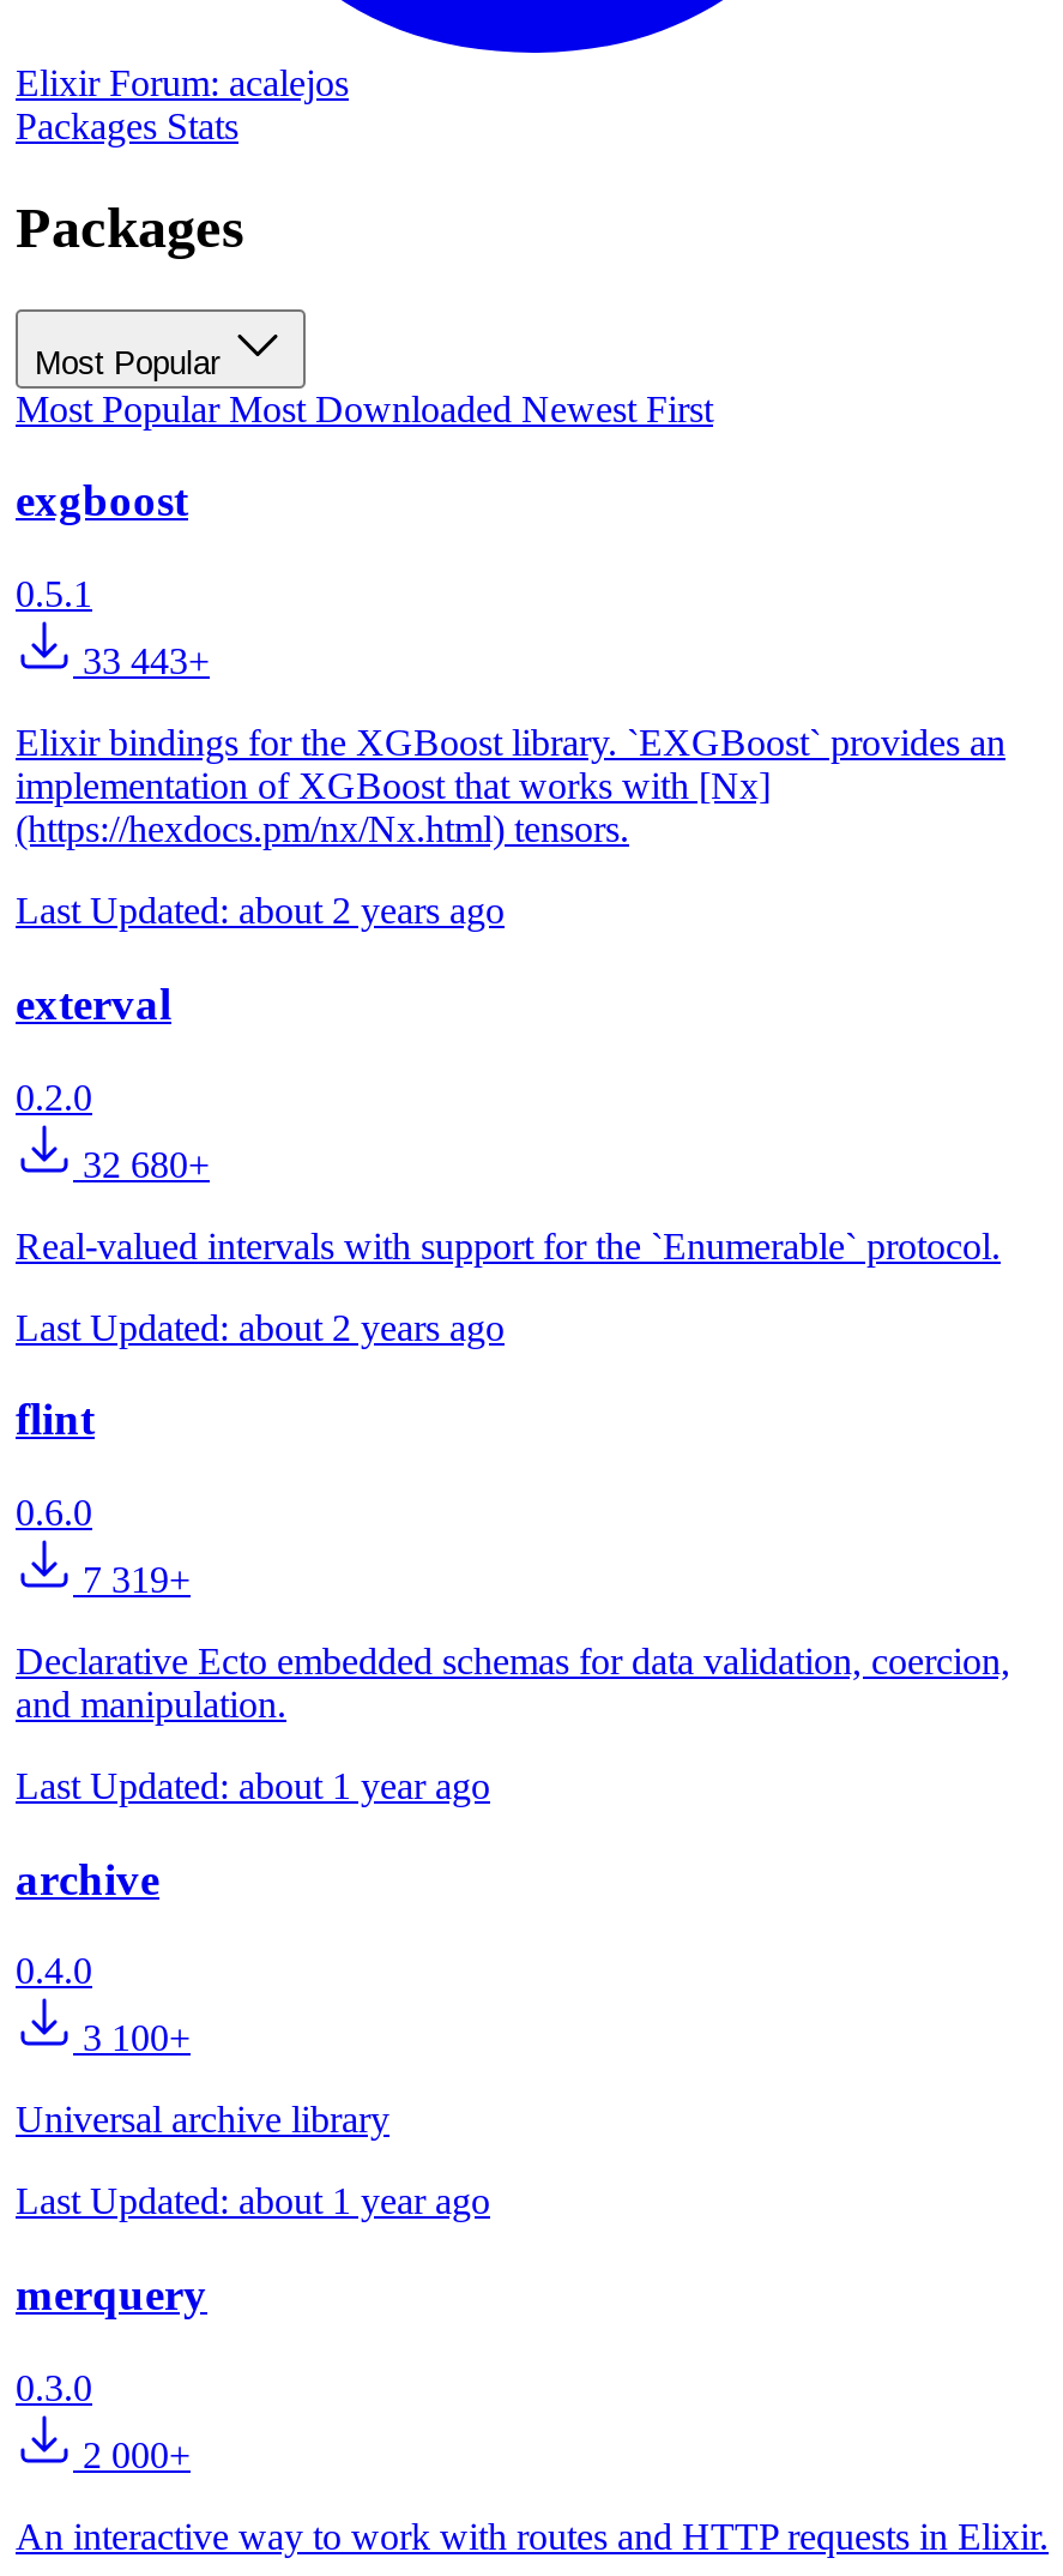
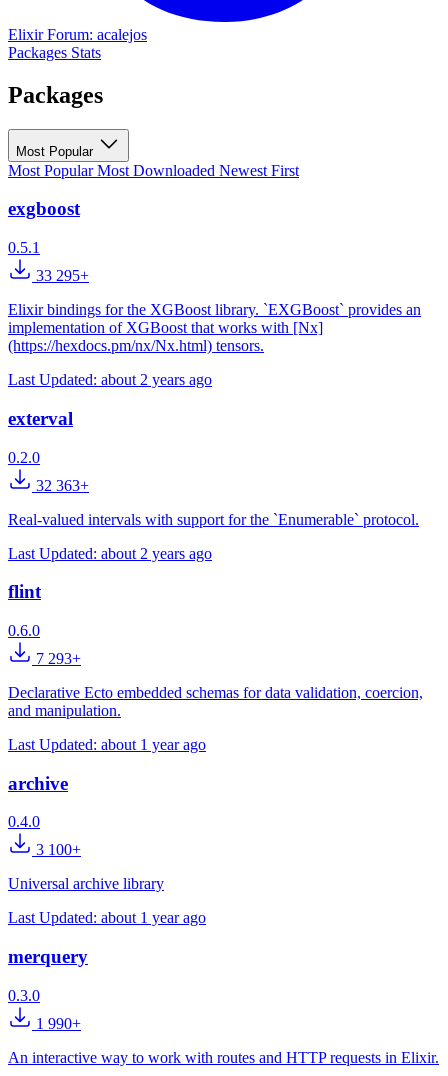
[83,641,210,681] 33 443+ -> [36,267,89,284] 33 295+
[83,1143,210,1184] 32 680+ -> [36,476,89,493] 32 363+
[83,1559,191,1600] 7 319+ -> [36,650,81,667] 7 293+
[83,2434,191,2475] 2 000+ -> [36,1015,81,1032] 1 990+

